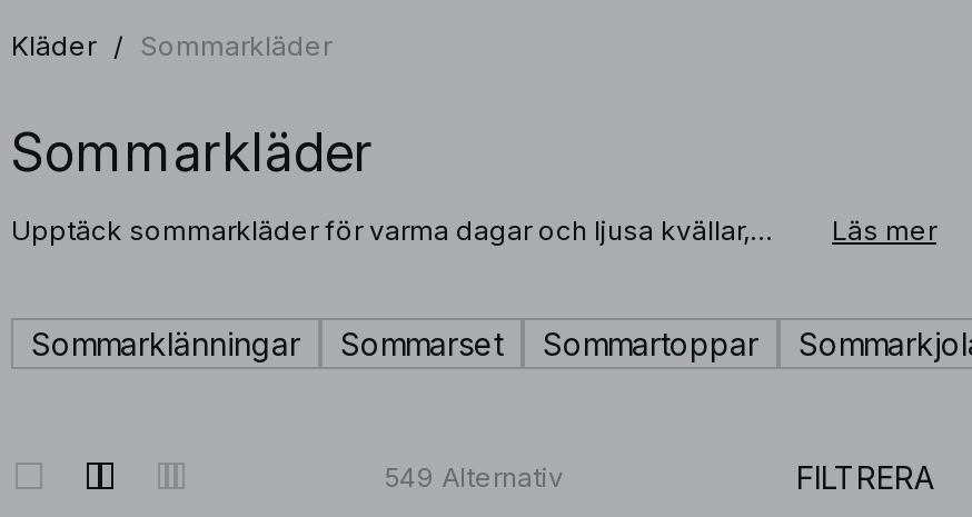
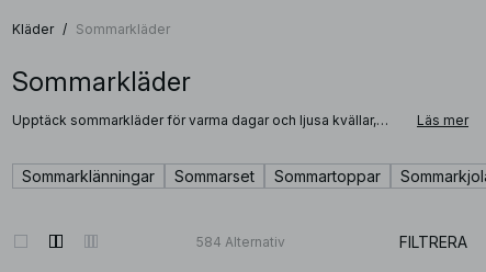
[384,459,564,493] 549 Alternativ -> [196,233,285,250] 584 Alternativ

